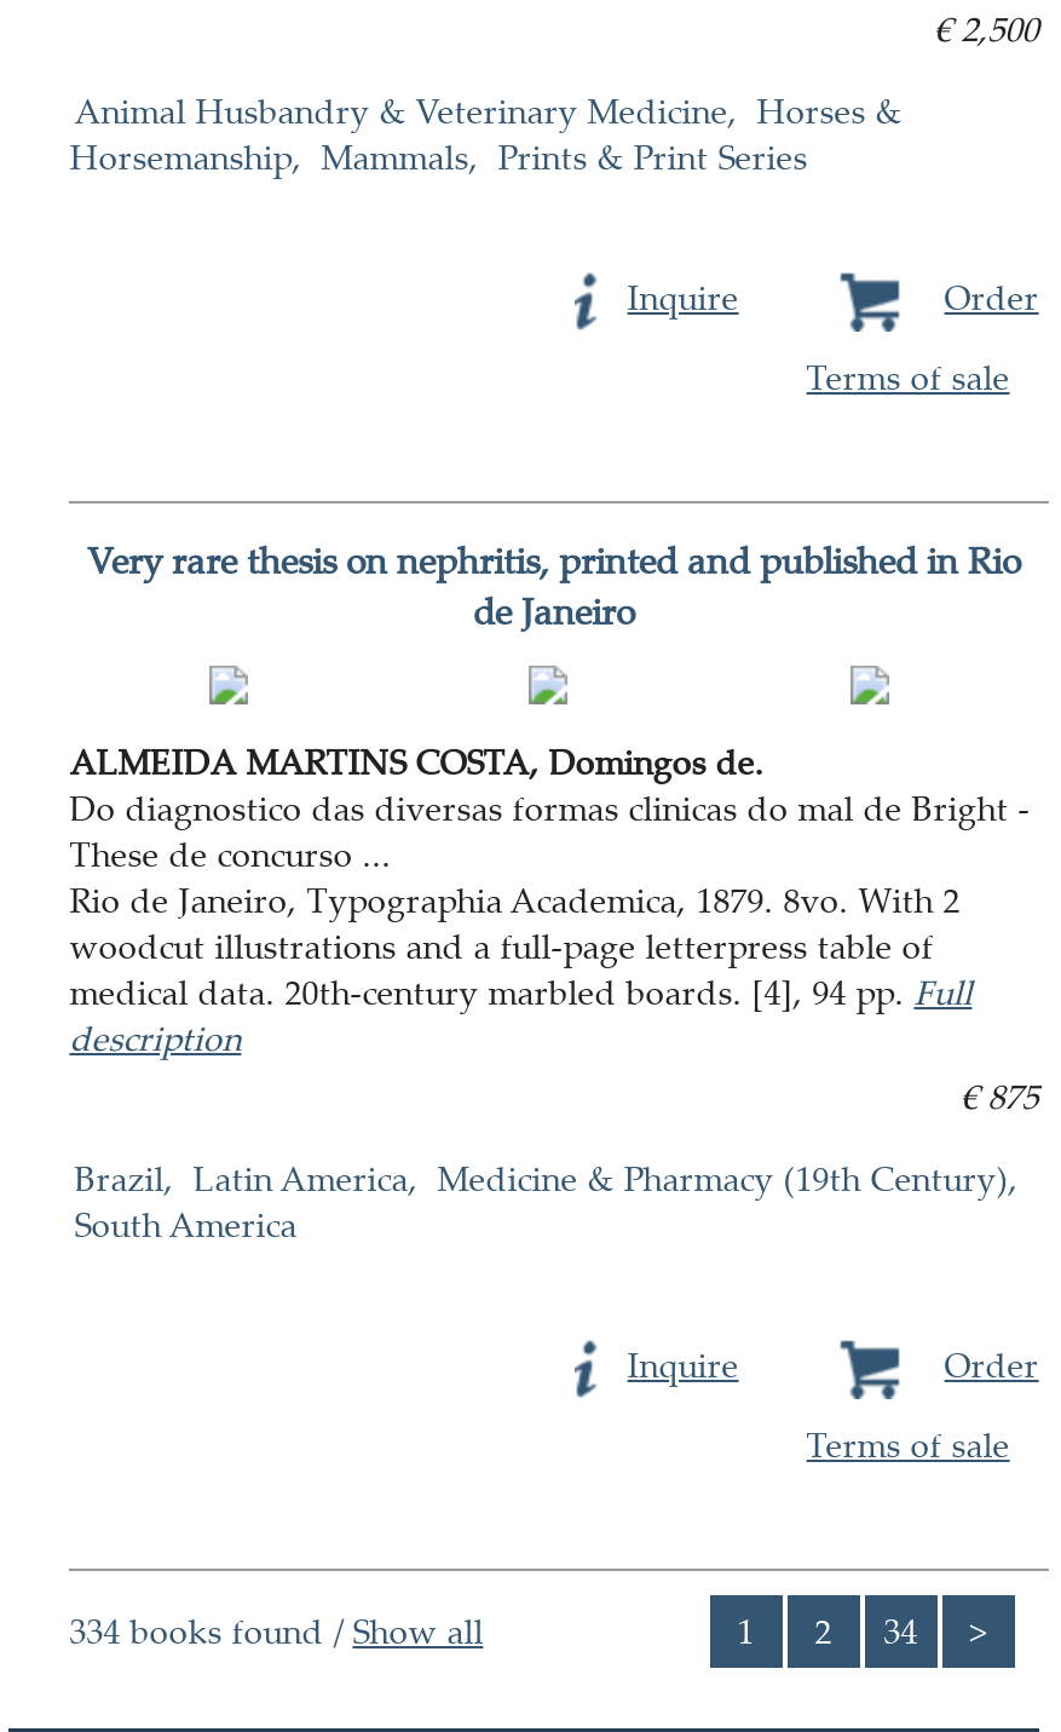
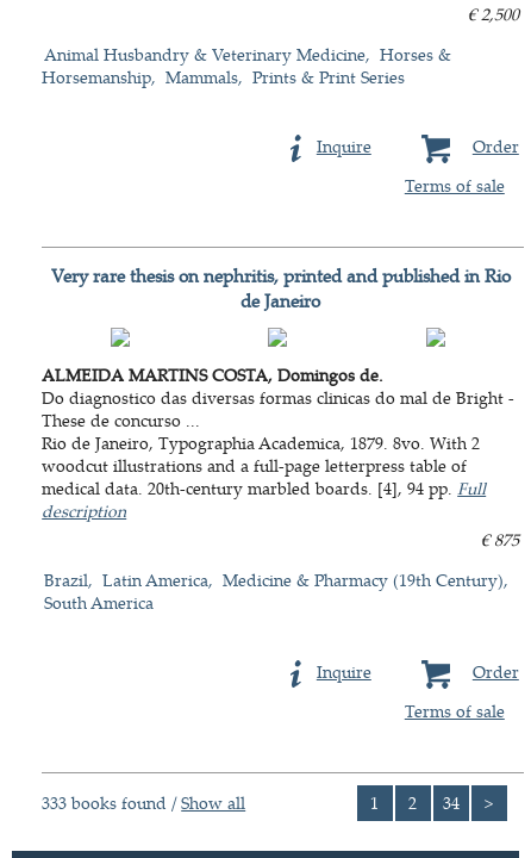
[69,1608,483,1654] 334 books found / Show all -> [42,792,245,814] 333 books found / Show all

